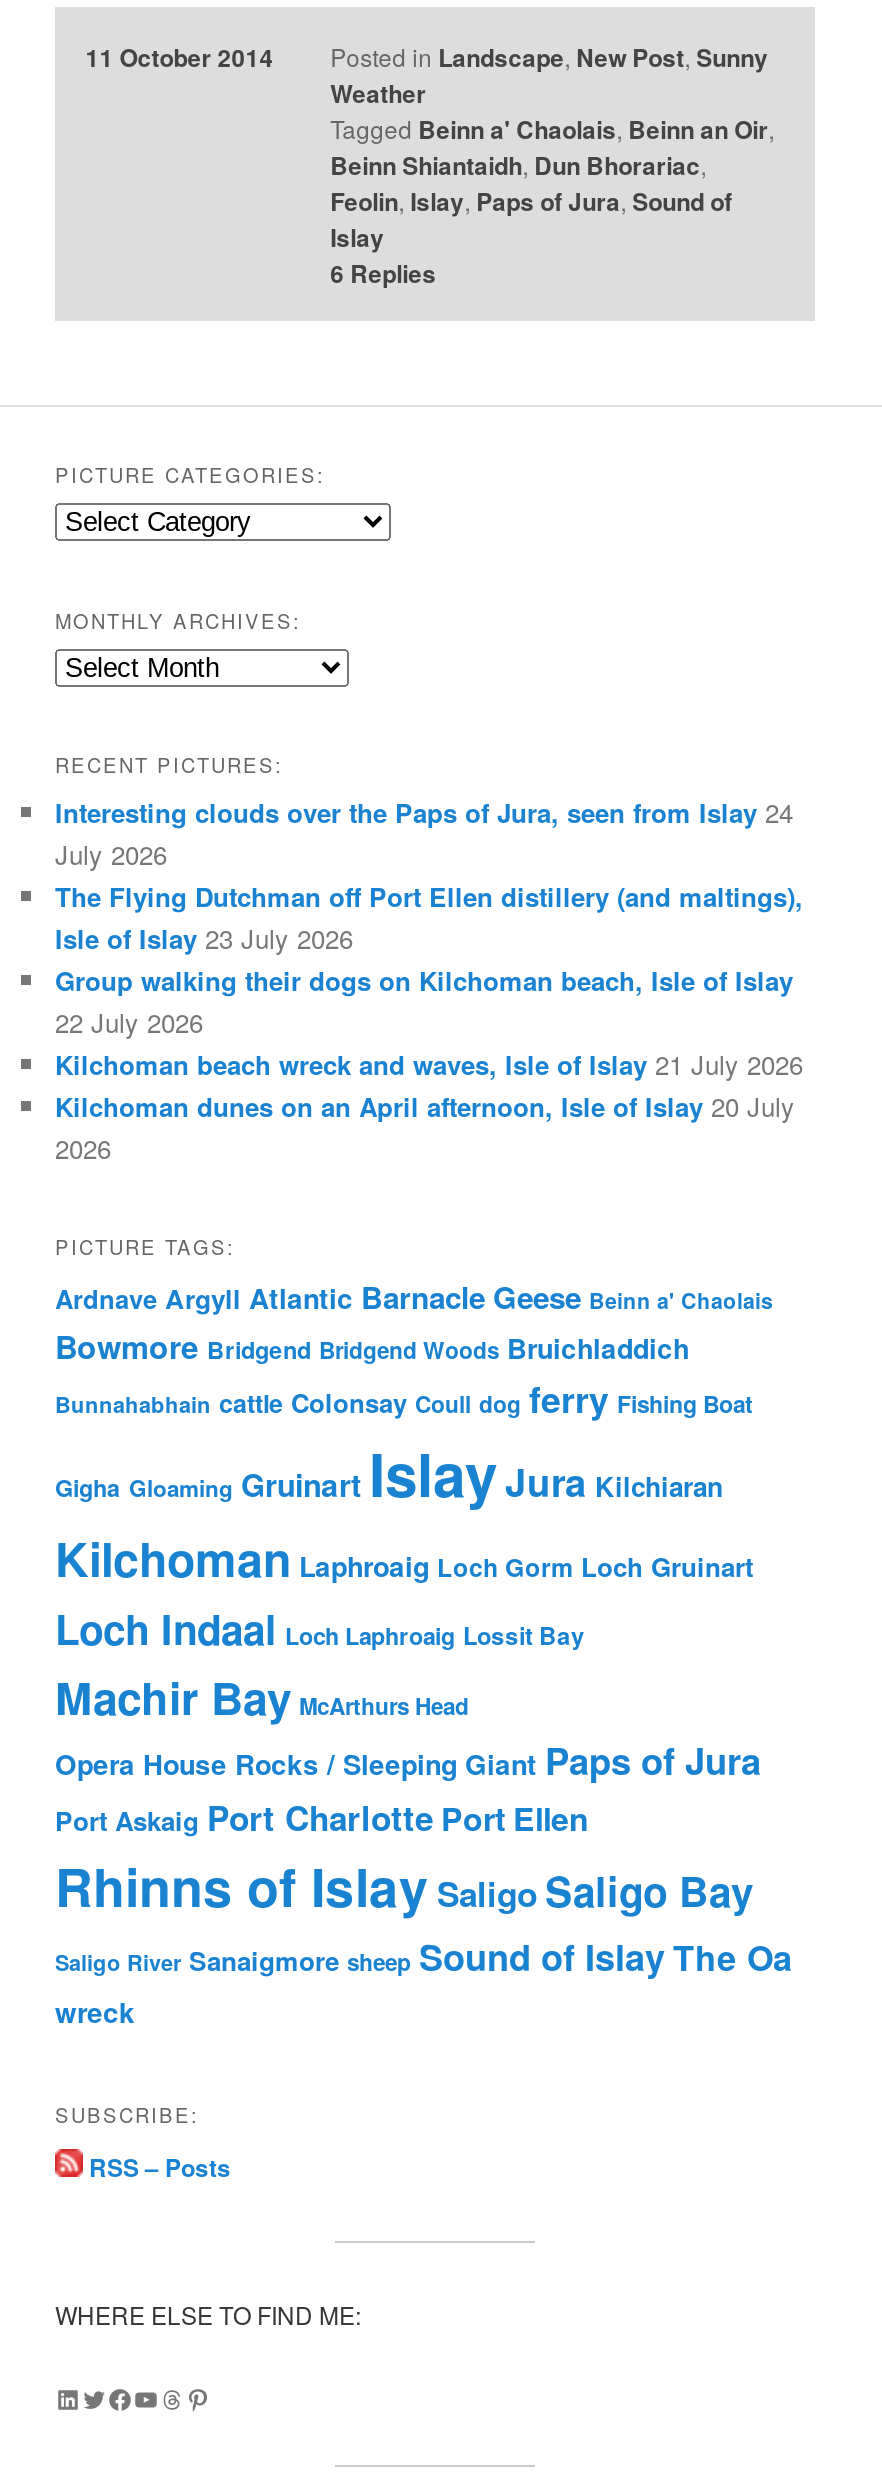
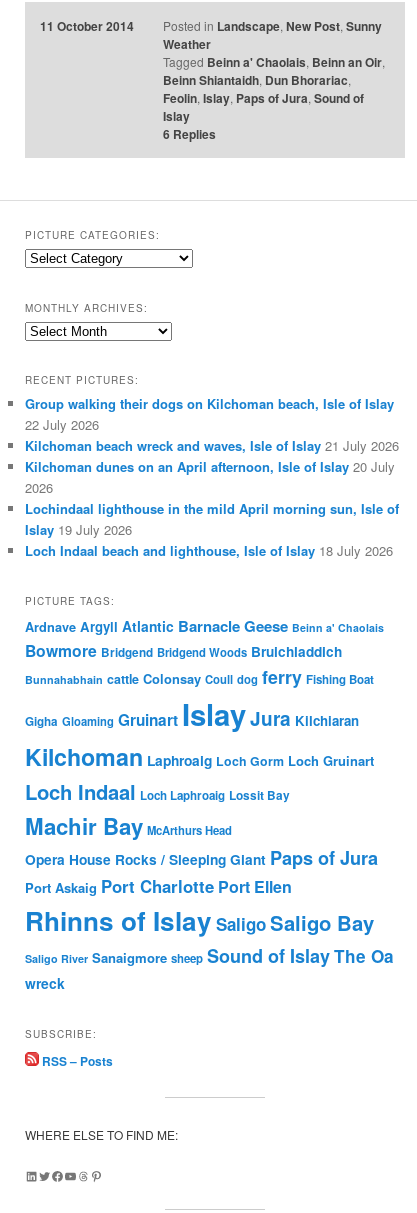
[55,793,803,957] Interesting clouds over the Paps of Jura, seen from Islay 24 | July 2026 | The Flying Dutchman off Port Ellen distillery (and maltings), | Isle of Islay 23 July 2026 -> none
moved [55,961,803,1167] -> [25,394,399,497]: Group walking their dogs on Kilchoman beach, Isle of Islay | 22 July 2026 | Kilchoman beach wreck and waves, Isle of Islay 21 July 2026 | Kilchoman dunes on an April afternoon, Isle of Islay 20 July | 2026
none -> [25,499,399,560] Lochindaal lighthouse in the mild April morning sun, Isle of | Islay 19 July 2026 | Loch Indaal beach and lighthouse, Isle of Islay 18 July 2026

